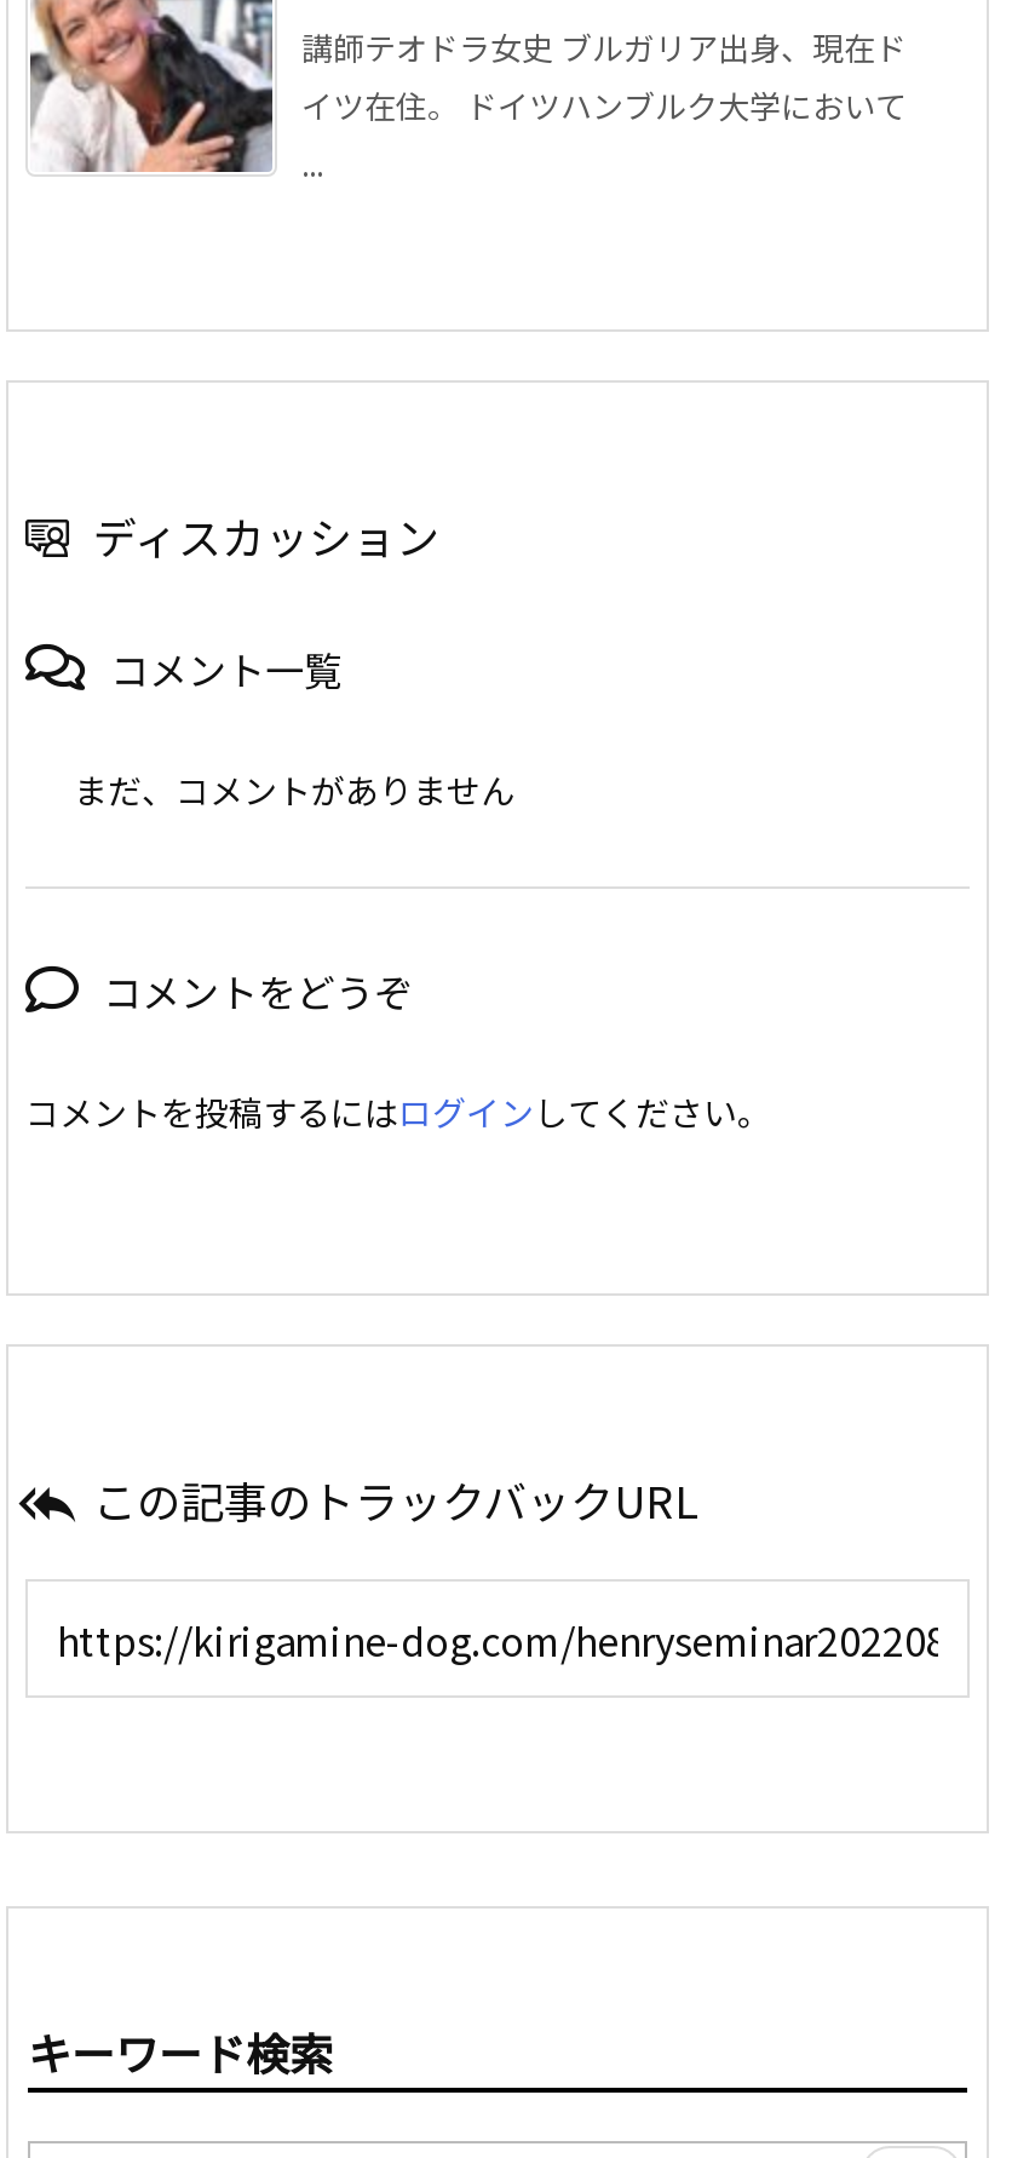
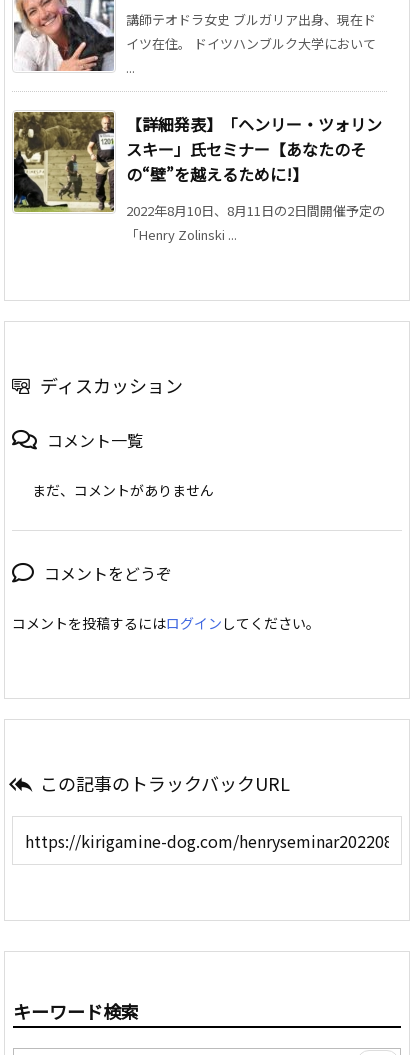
none -> [13,110,385,244] [image] | 【詳細発表】「ヘンリー・ツォリン | スキー」氏セミナー【あなたのそ | の“壁”を越えるために!】 | 2022年8月10日、8月11日の2日間開催予定の | 「Henry Zolinski ...

